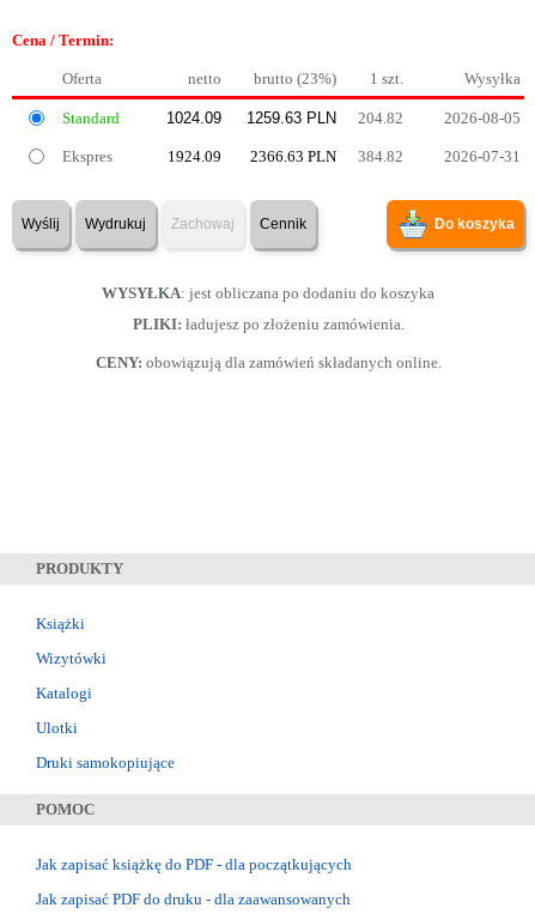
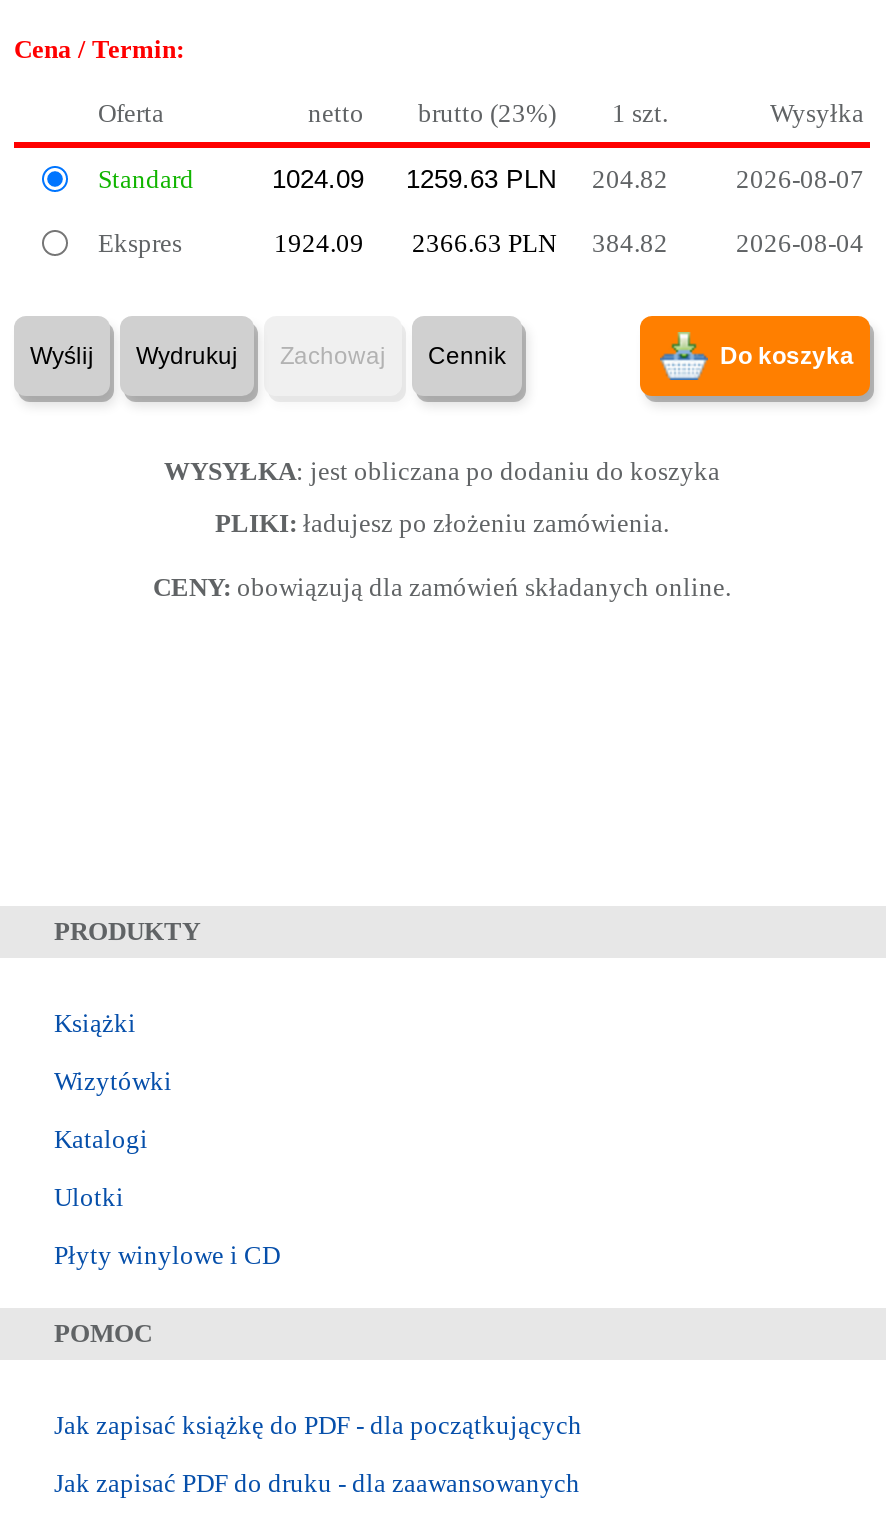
[444,109,521,127] 2026-08-05 -> [736,164,864,194] 2026-08-07
[444,147,521,165] 2026-07-31 -> [736,228,864,258] 2026-08-04
[36,754,175,772] Druki samokopiujące -> [54,1241,280,1271] Płyty winylowe i CD

